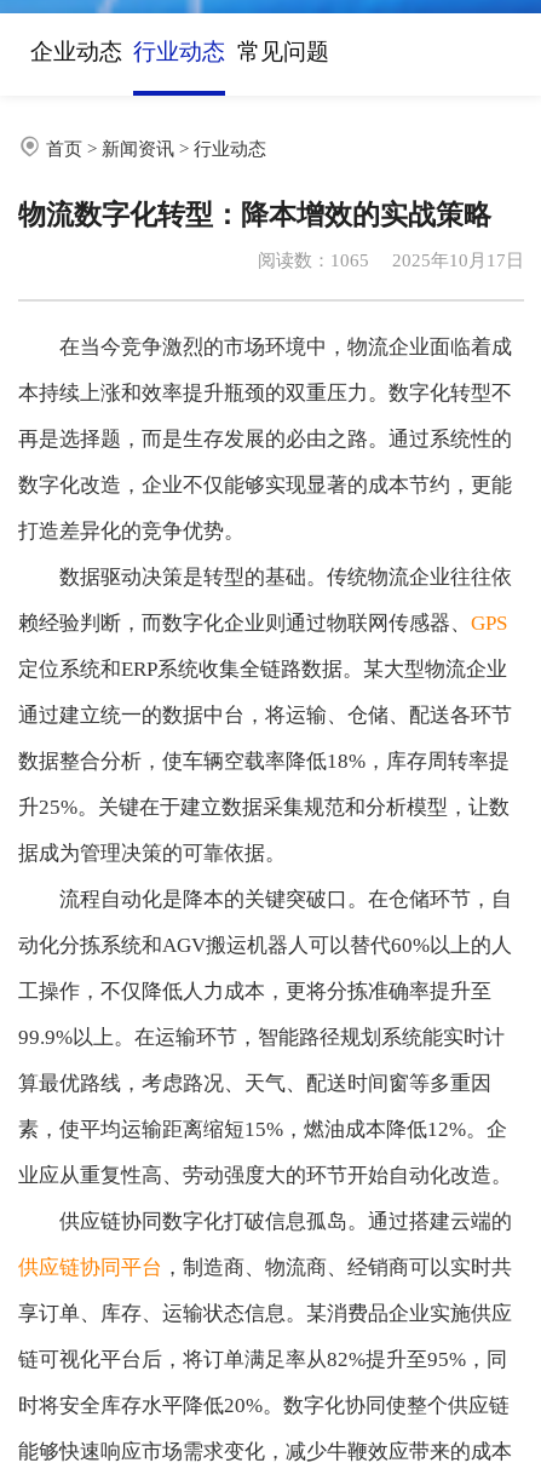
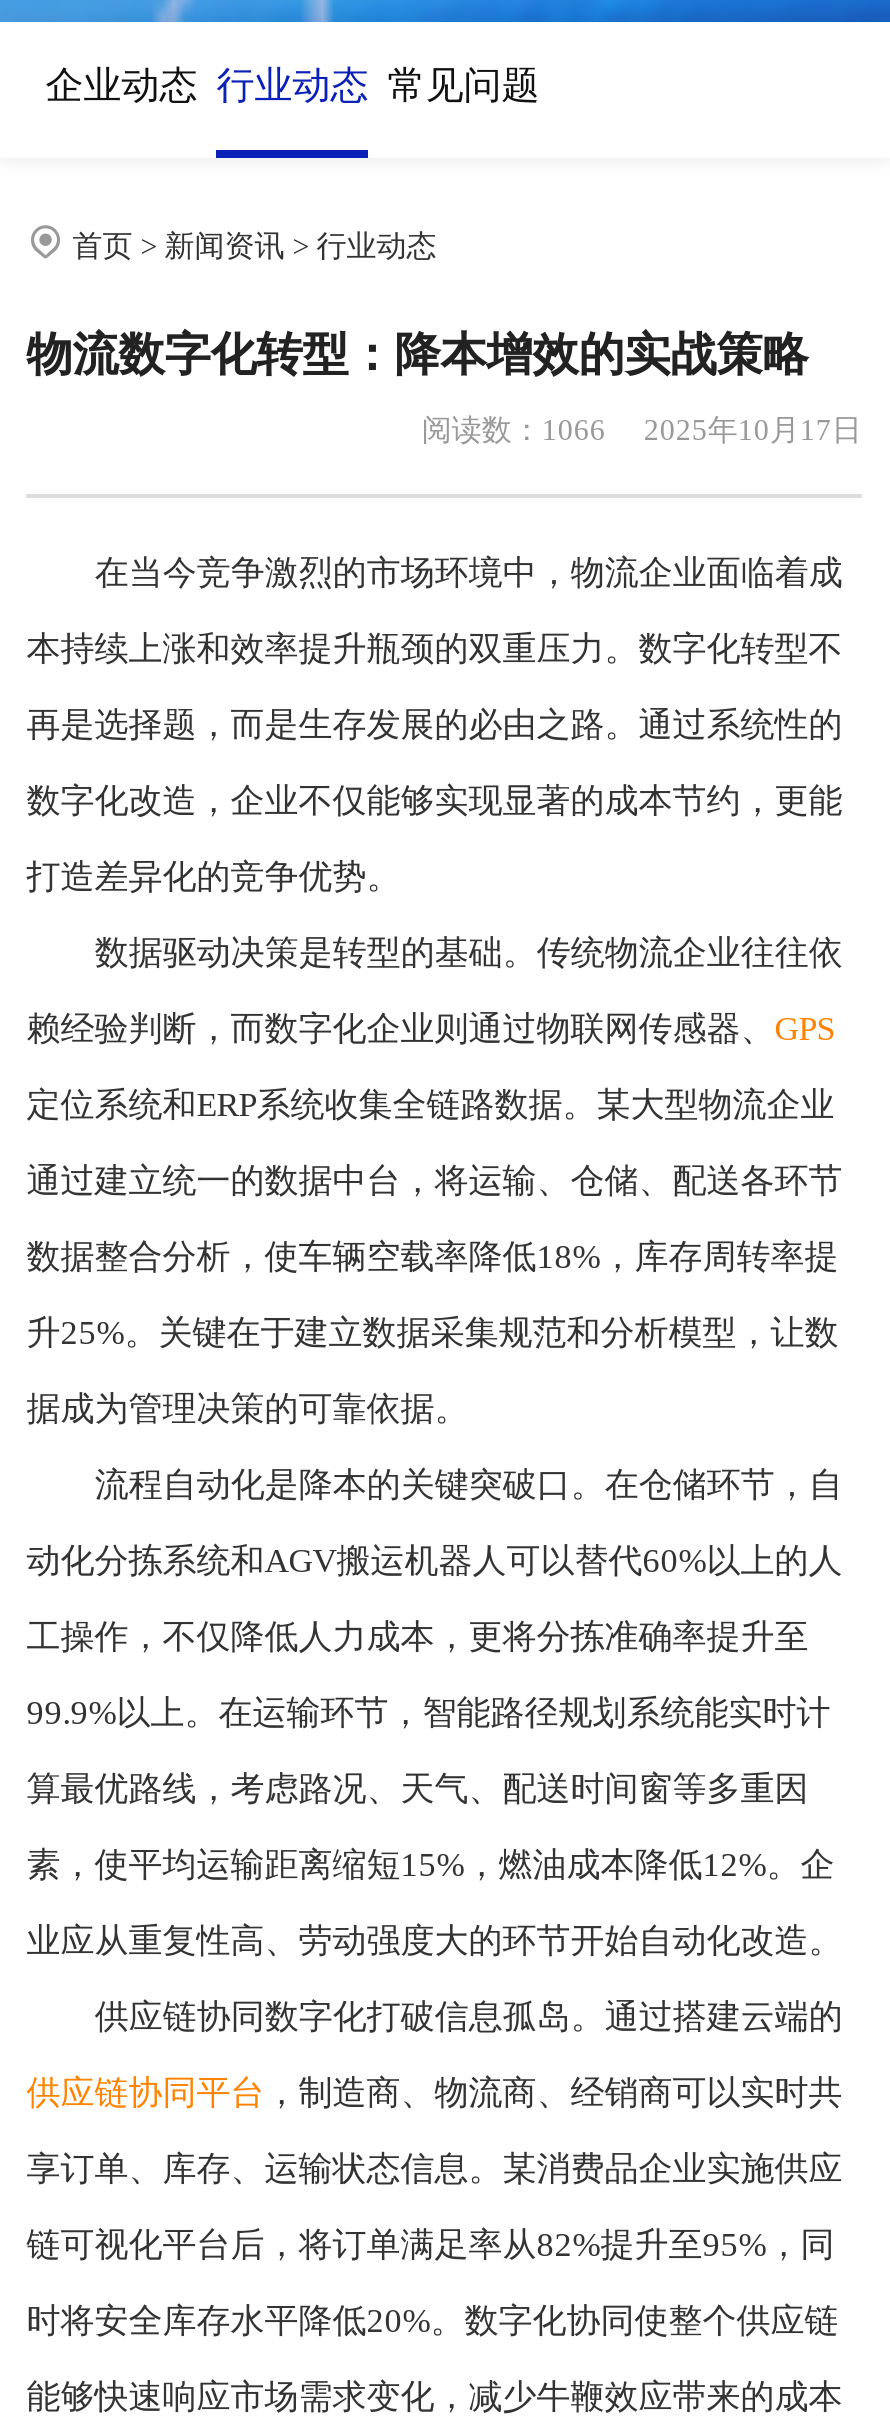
[258,249,524,270] 阅读数：1065 2025年10月17日 -> [422,412,862,446] 阅读数：1066 2025年10月17日

